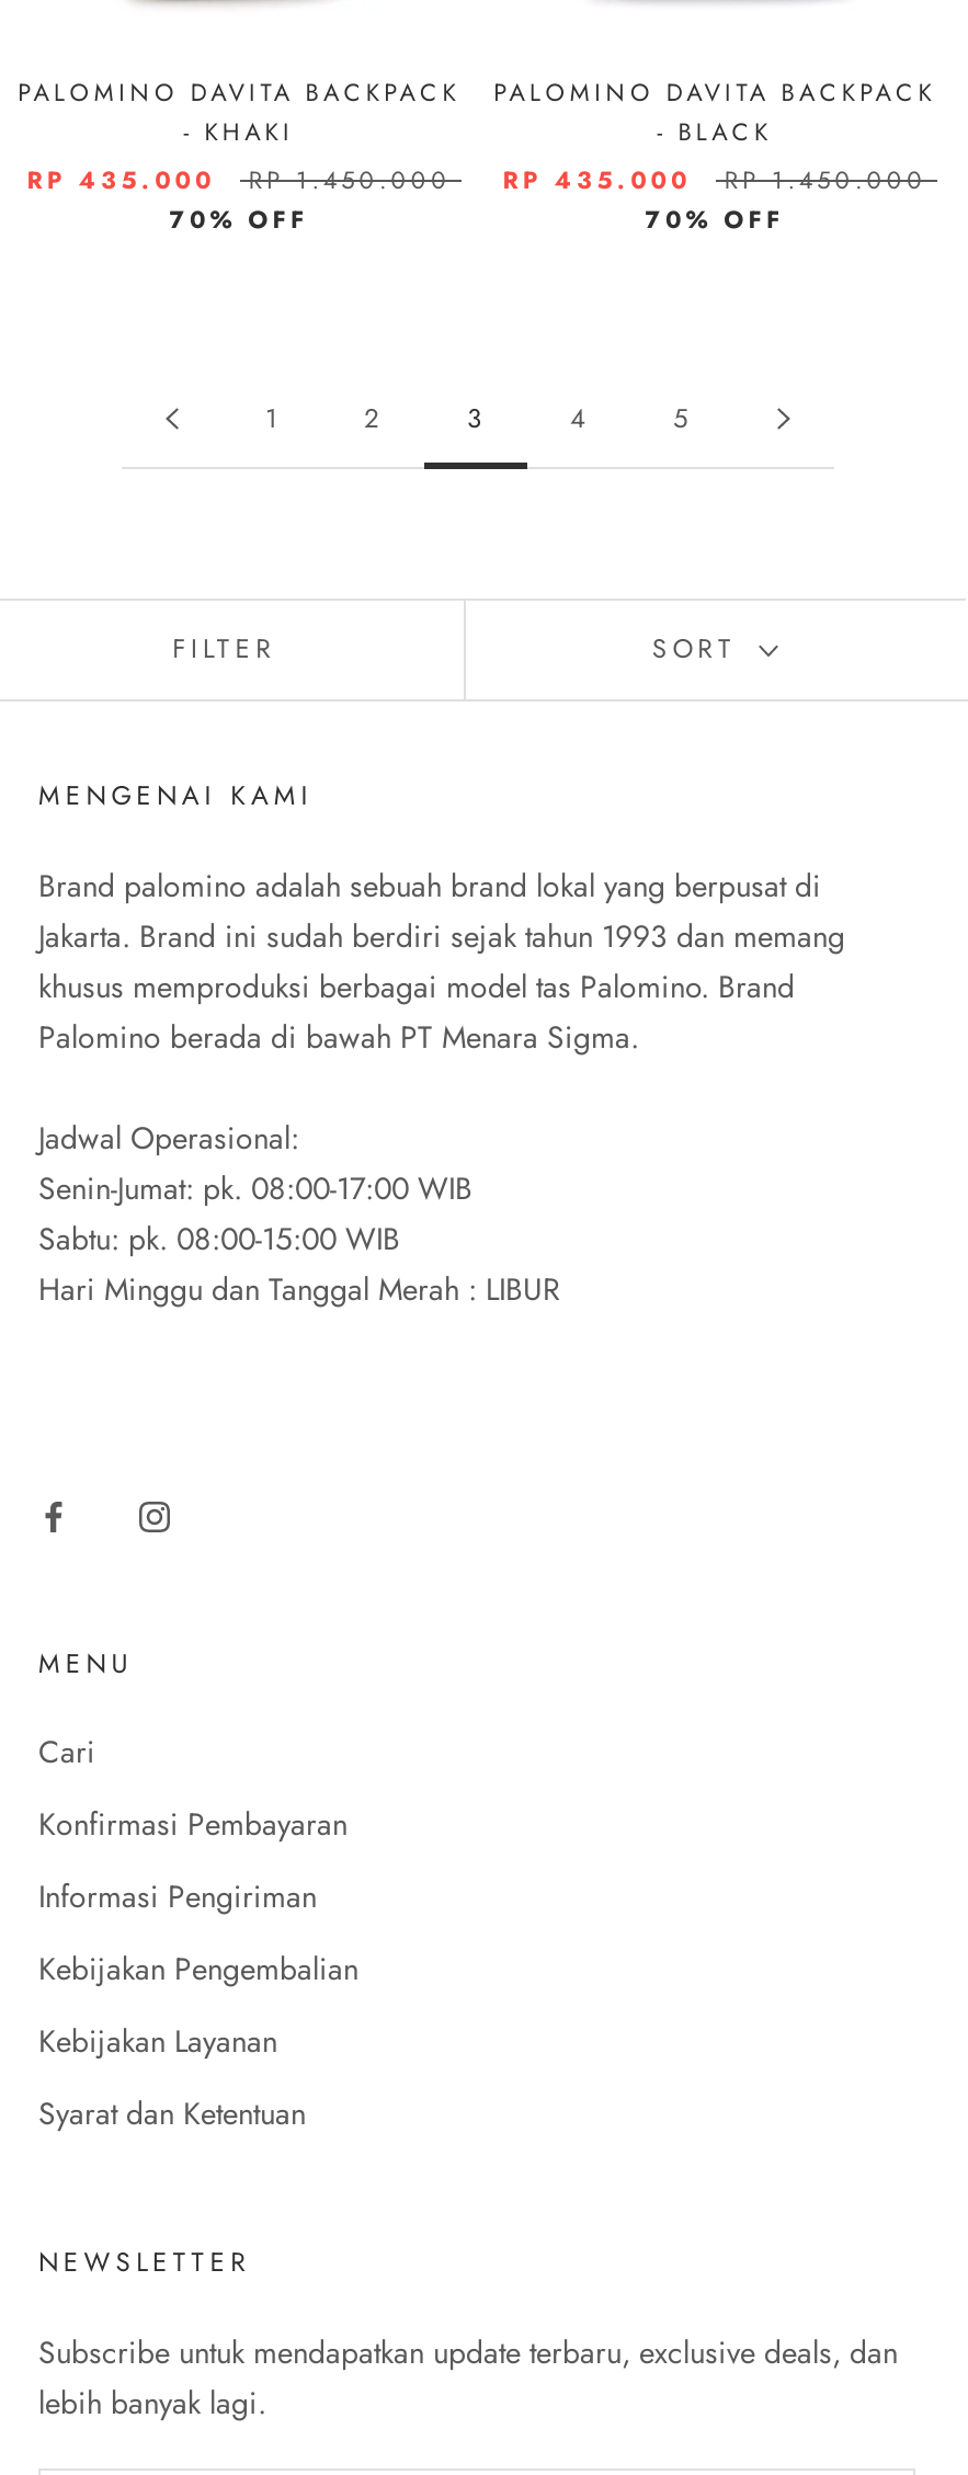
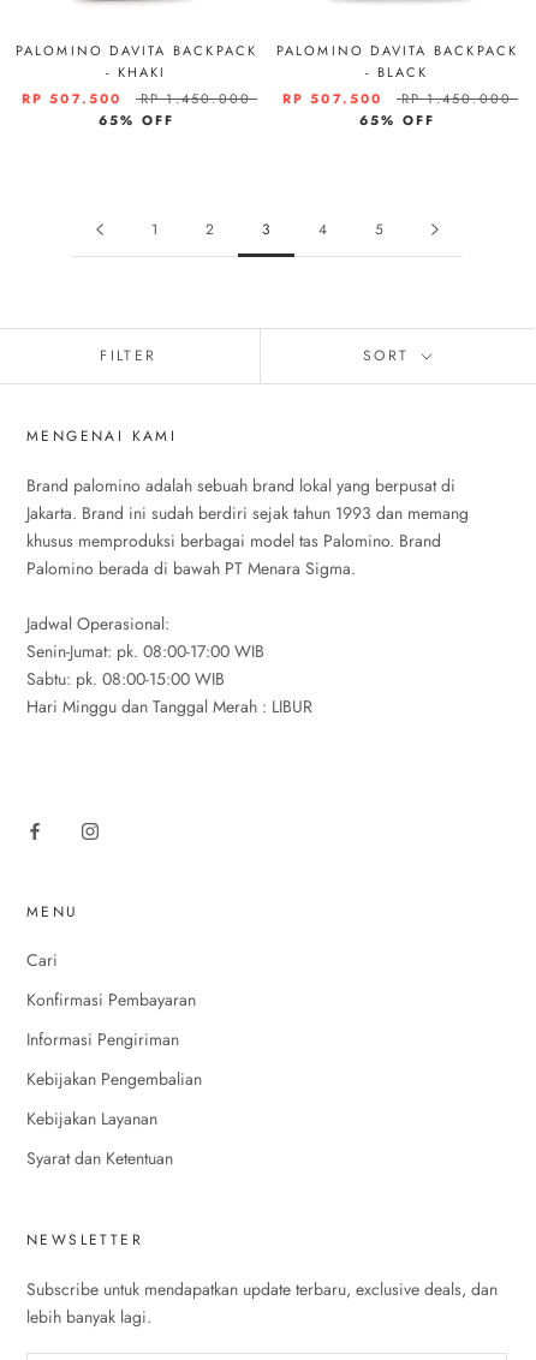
[27,162,215,197] RP 435.000 -> [21,89,122,108] RP 507.500
[503,162,691,197] RP 435.000 -> [282,89,383,108] RP 507.500
[169,202,308,237] 70% OFF -> [98,111,175,130] 65% OFF
[645,202,784,237] 70% OFF -> [359,111,435,130] 65% OFF

